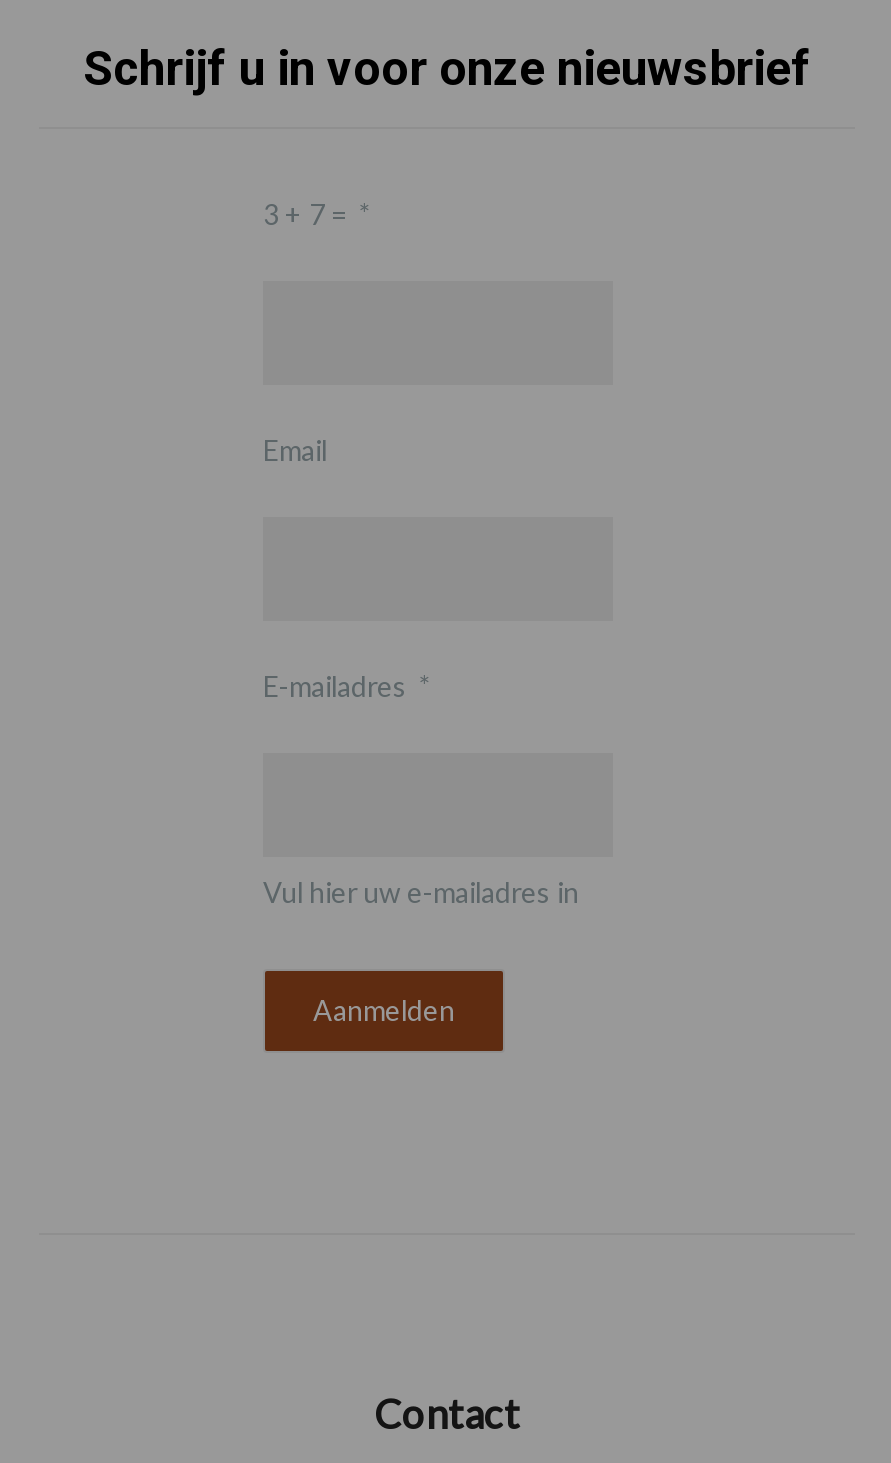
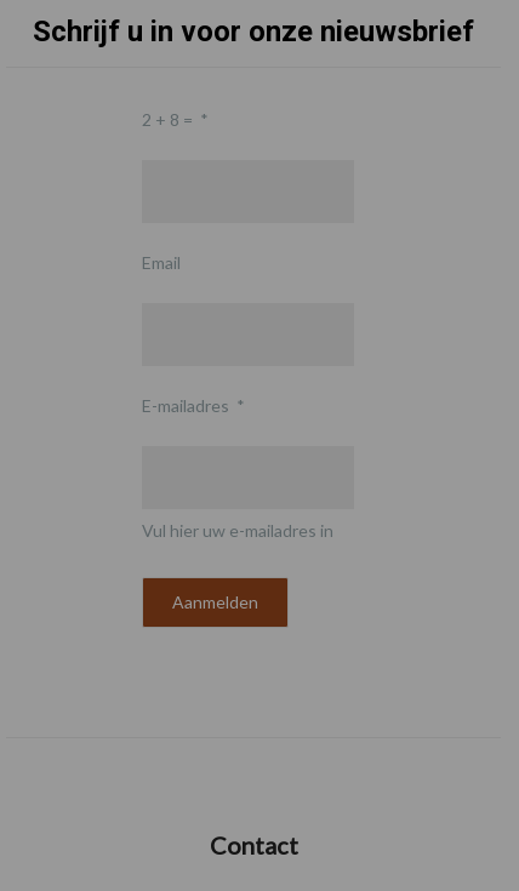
[263,198,373,232] 3 + 7 = * -> [142,109,209,130] 2 + 8 = *

